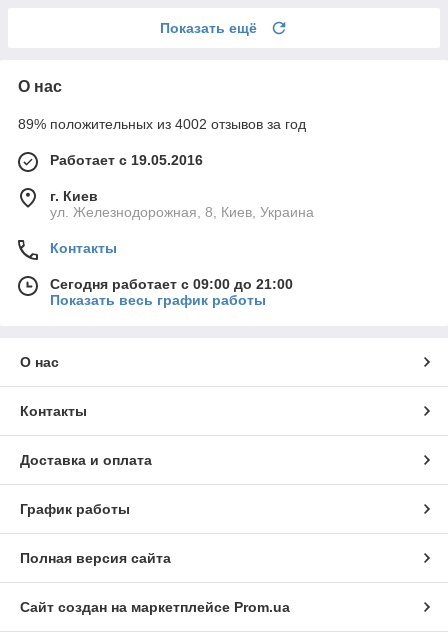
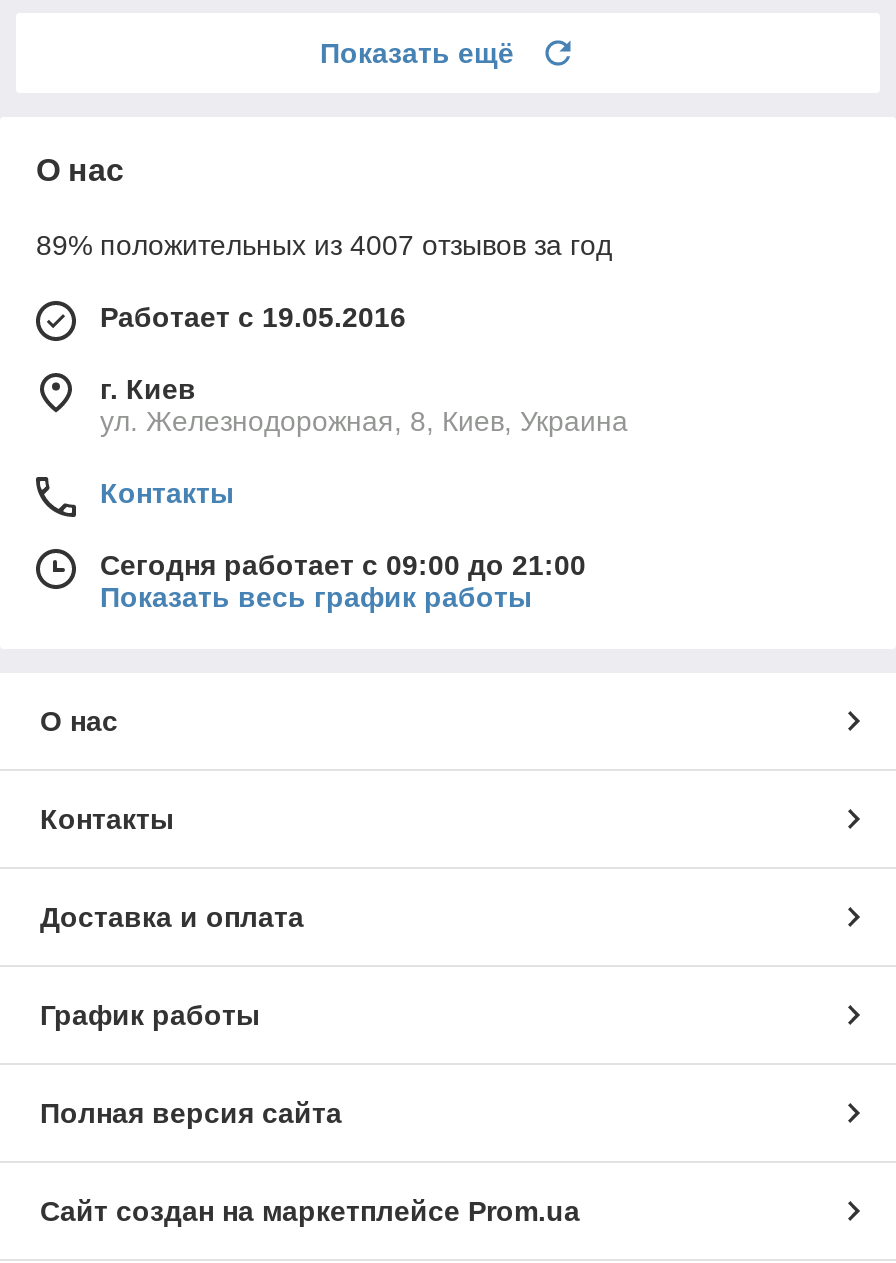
[18,116,306,132] 89% положительных из 4002 отзывов за год -> [36,230,612,262] 89% положительных из 4007 отзывов за год

